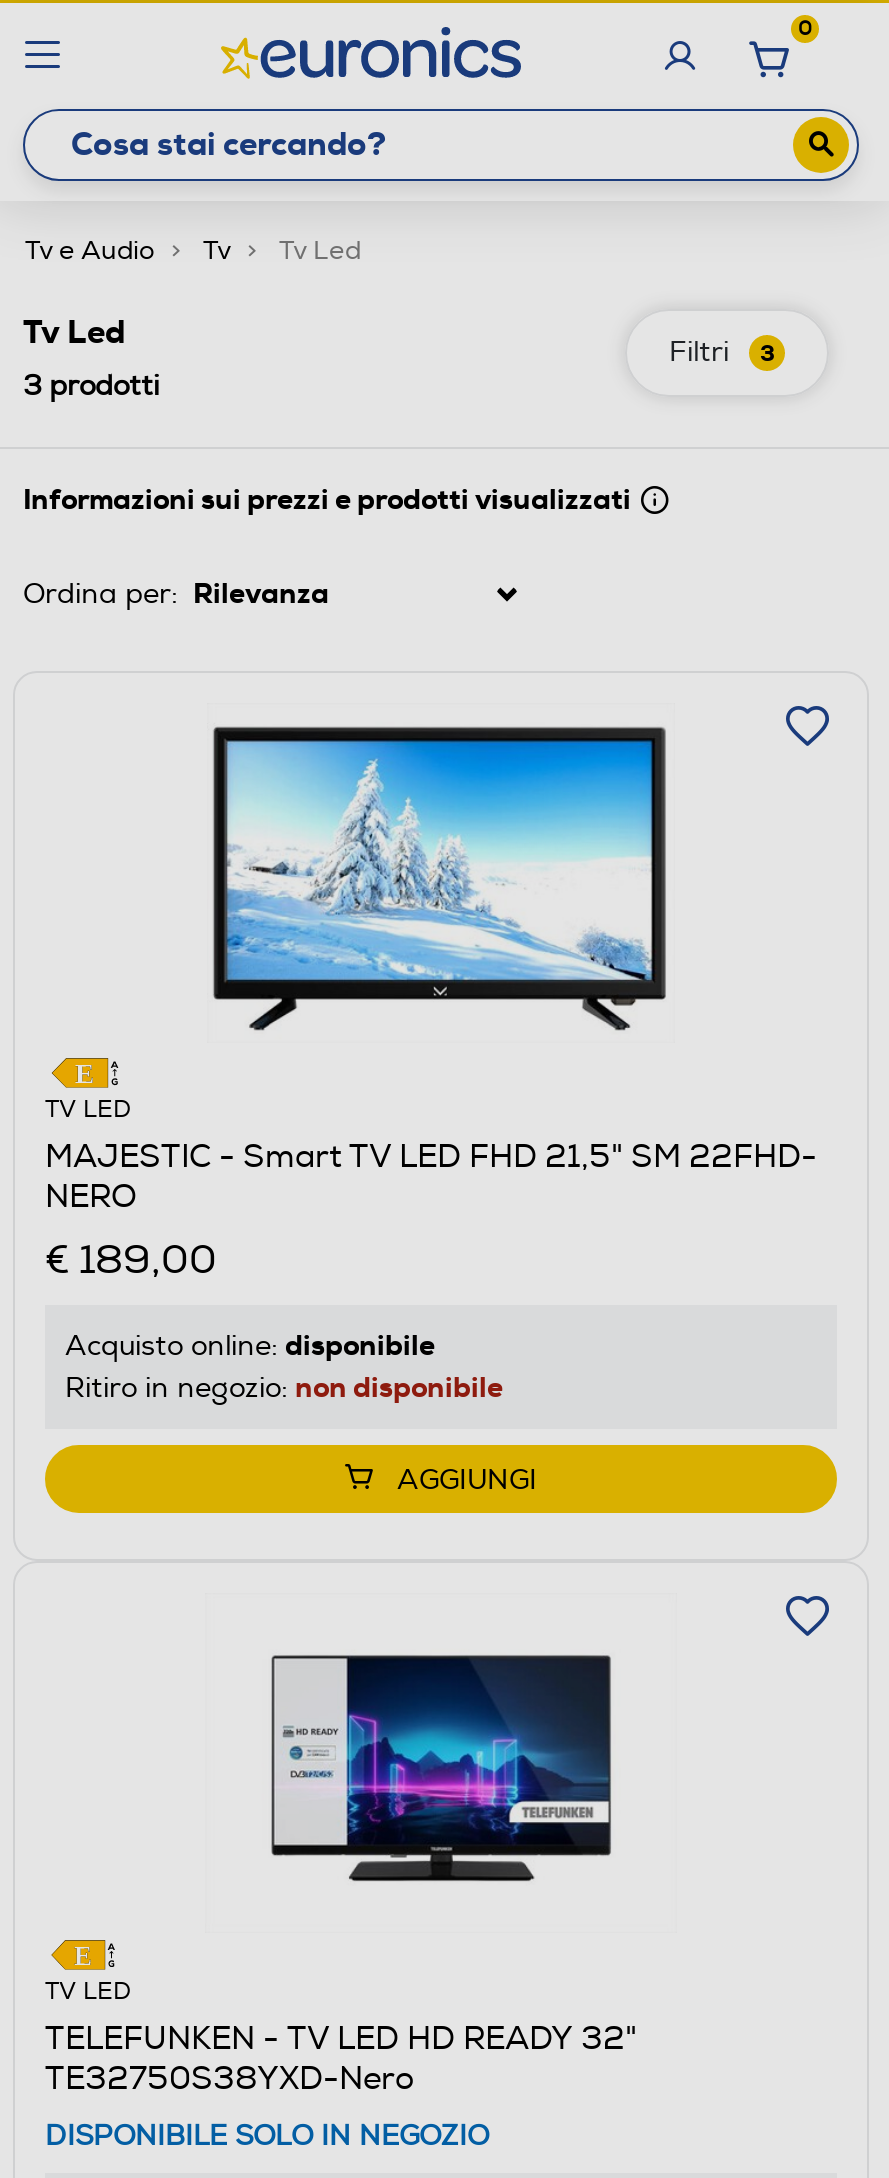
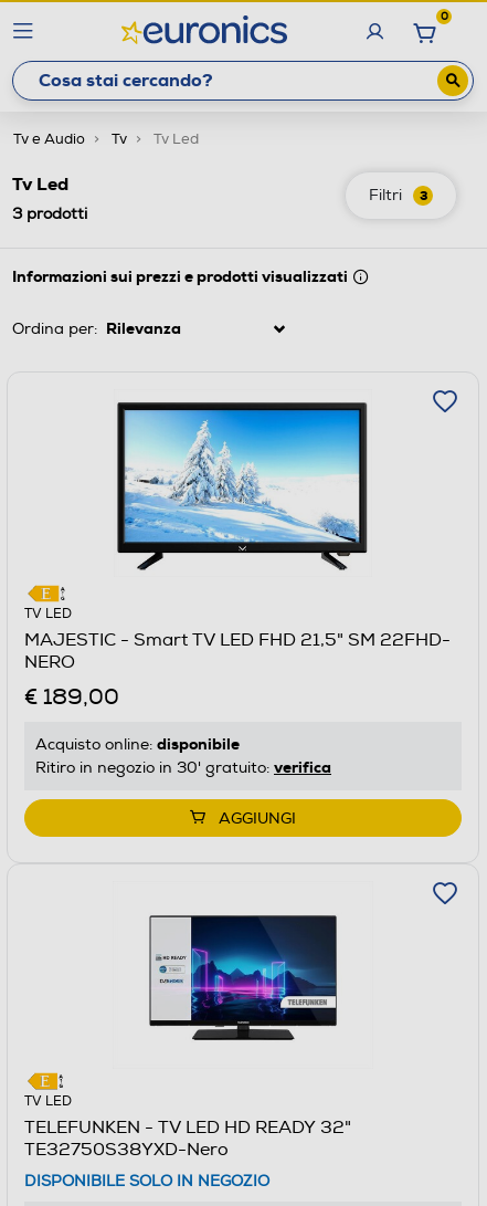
[65,1368,503,1404] Ritiro in negozio: non disponibile -> [35,757,331,777] Ritiro in negozio in 30' gratuito: verifica

